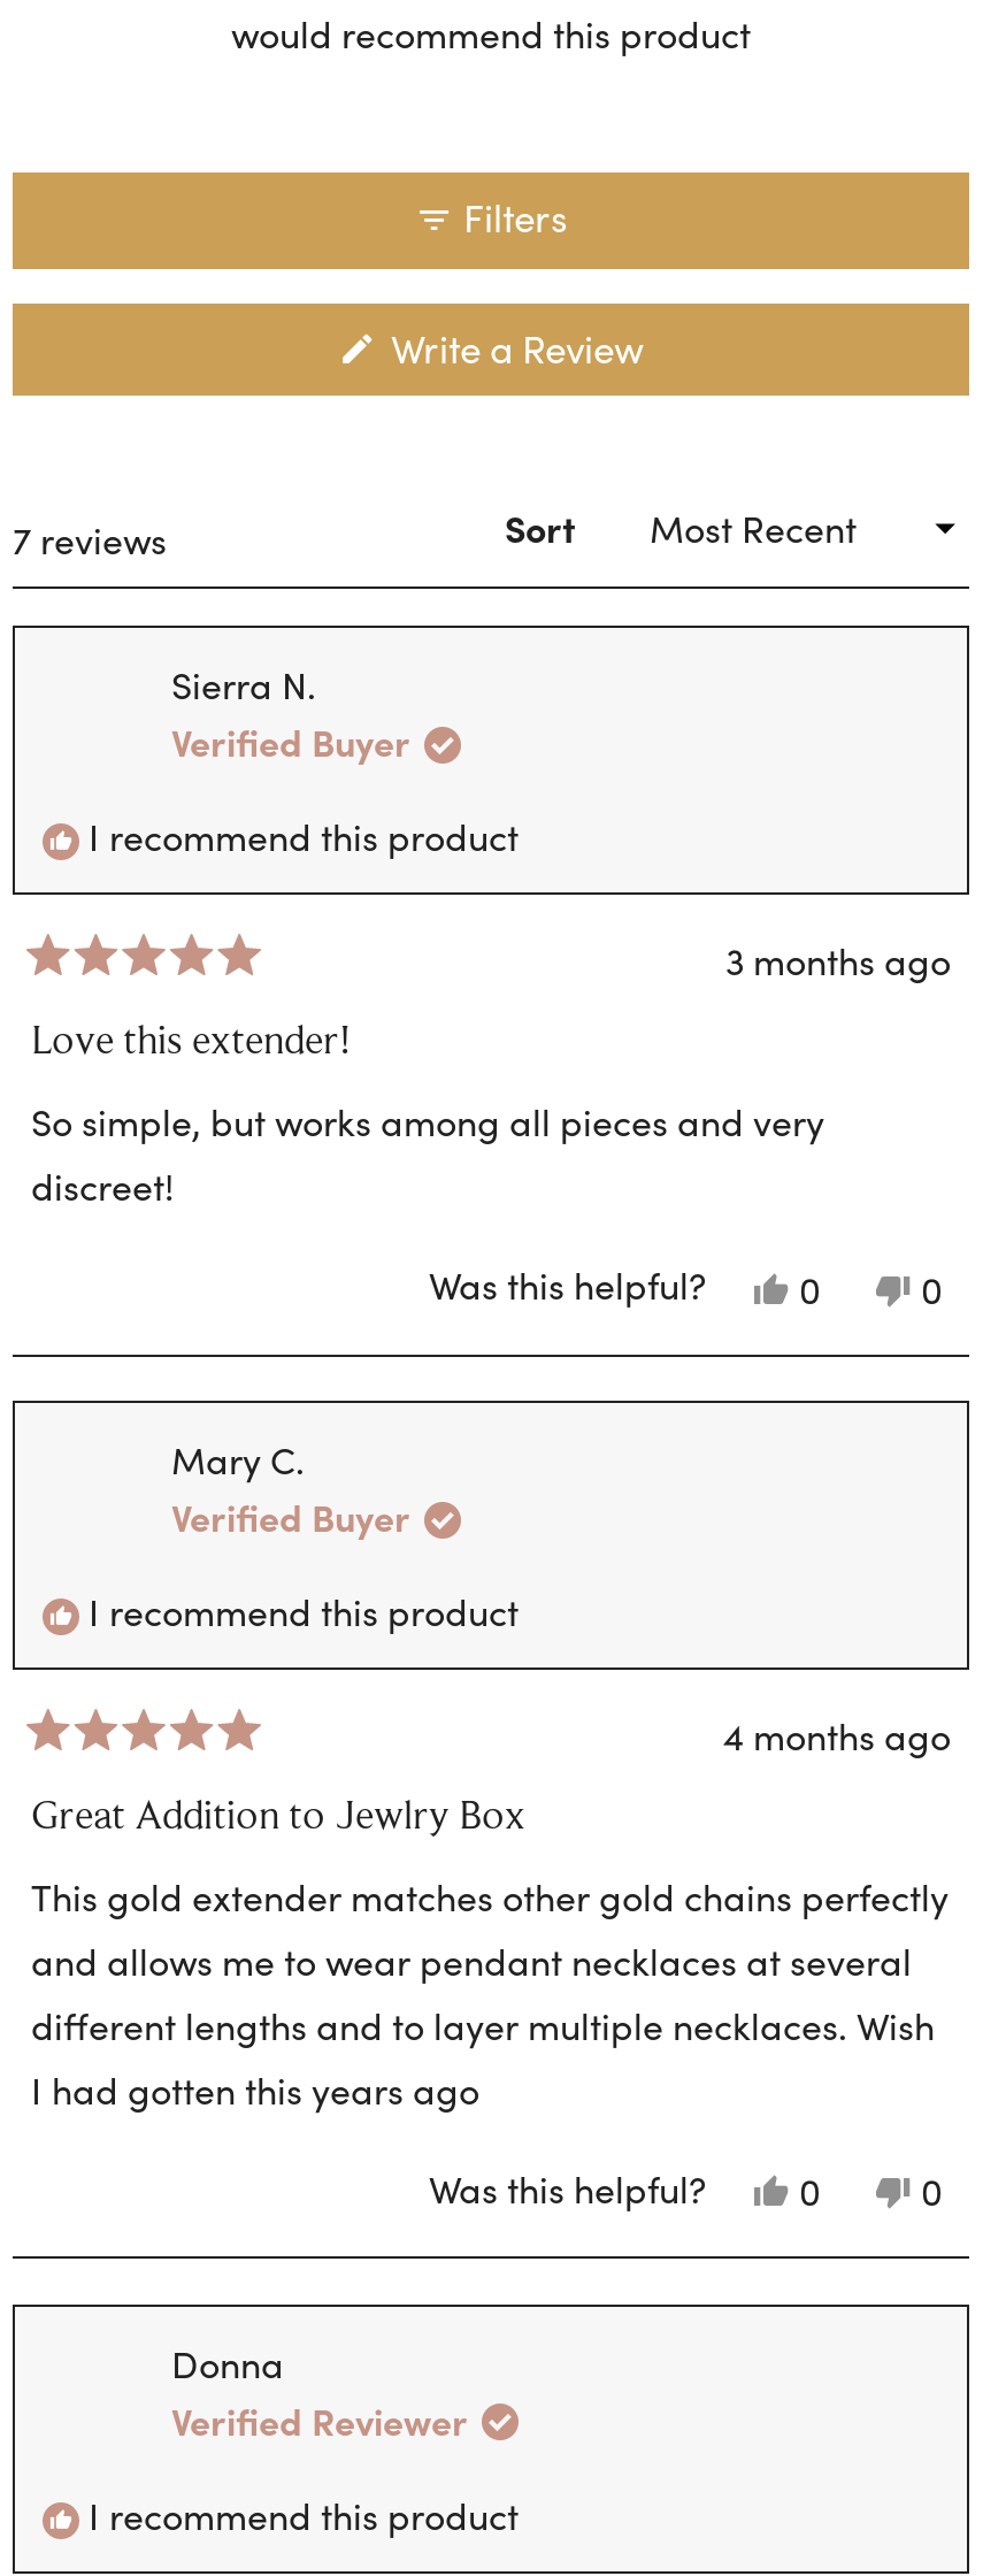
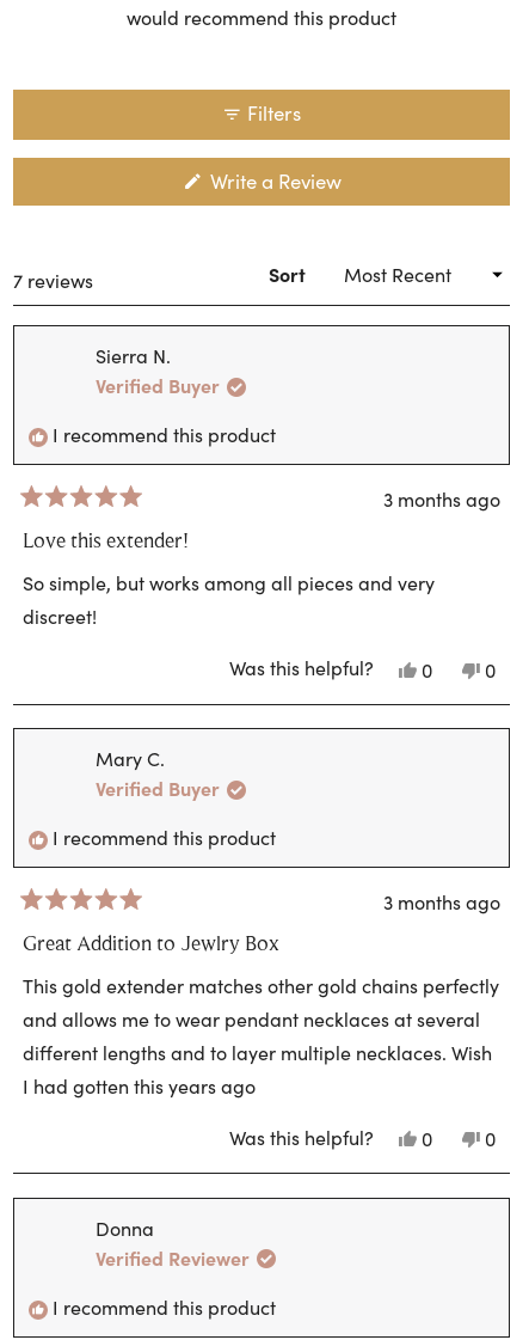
[723,1711,951,1759] 4 months ago -> [383,889,500,914] 3 months ago

